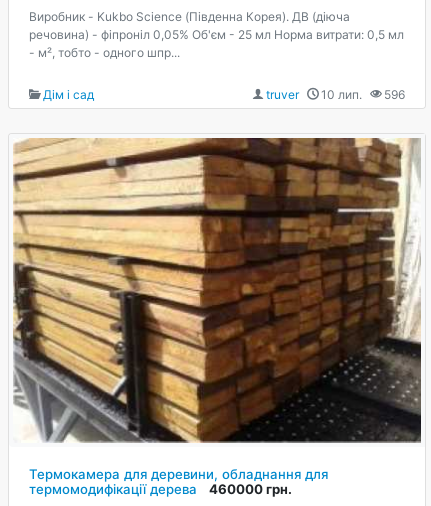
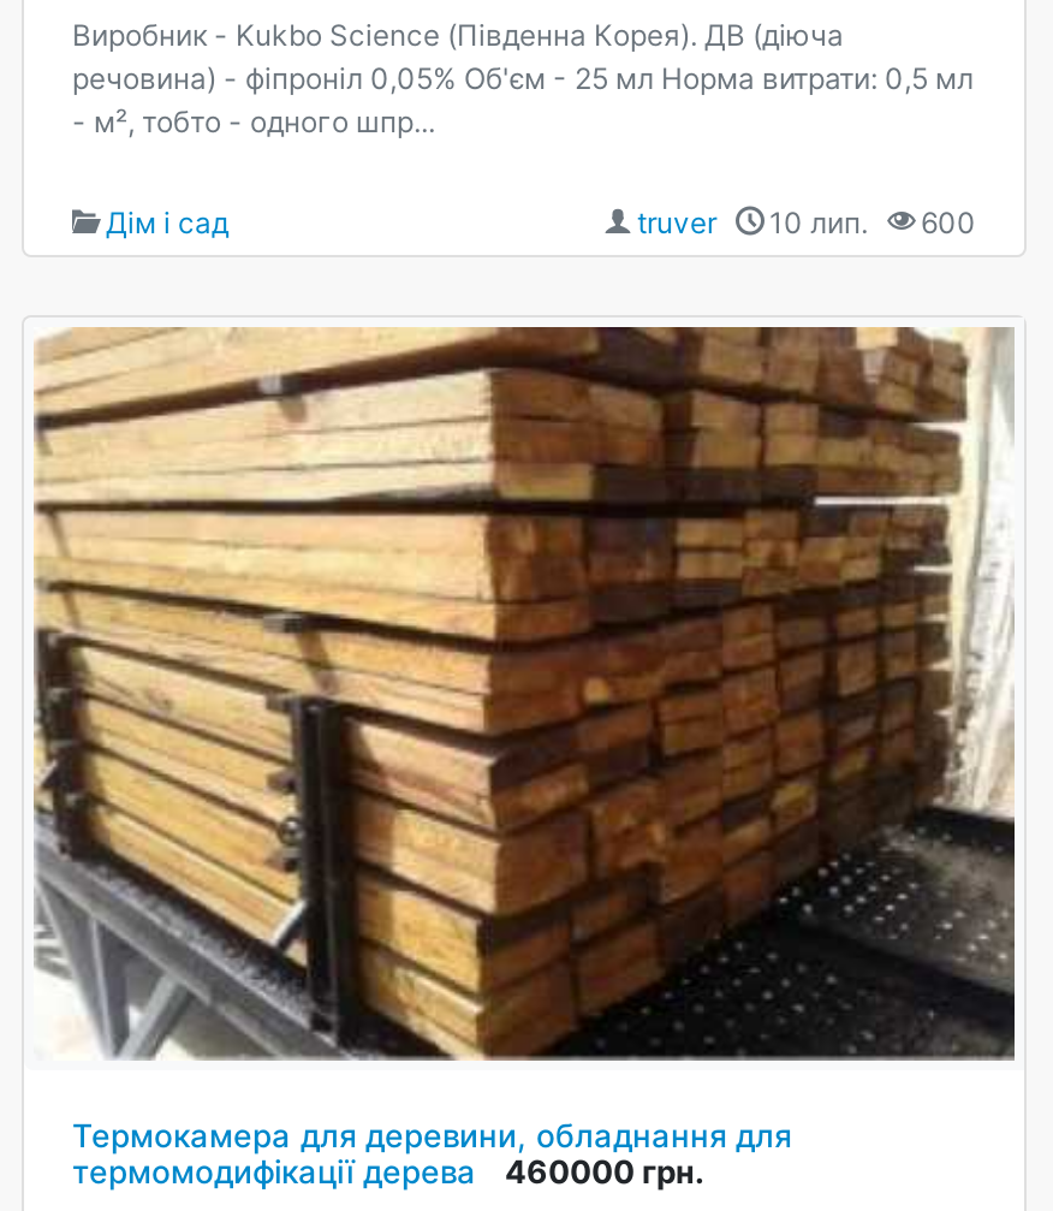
[266,87,405,102] truver 10 лип. 596 -> [637,204,976,240] truver 10 лип. 600

